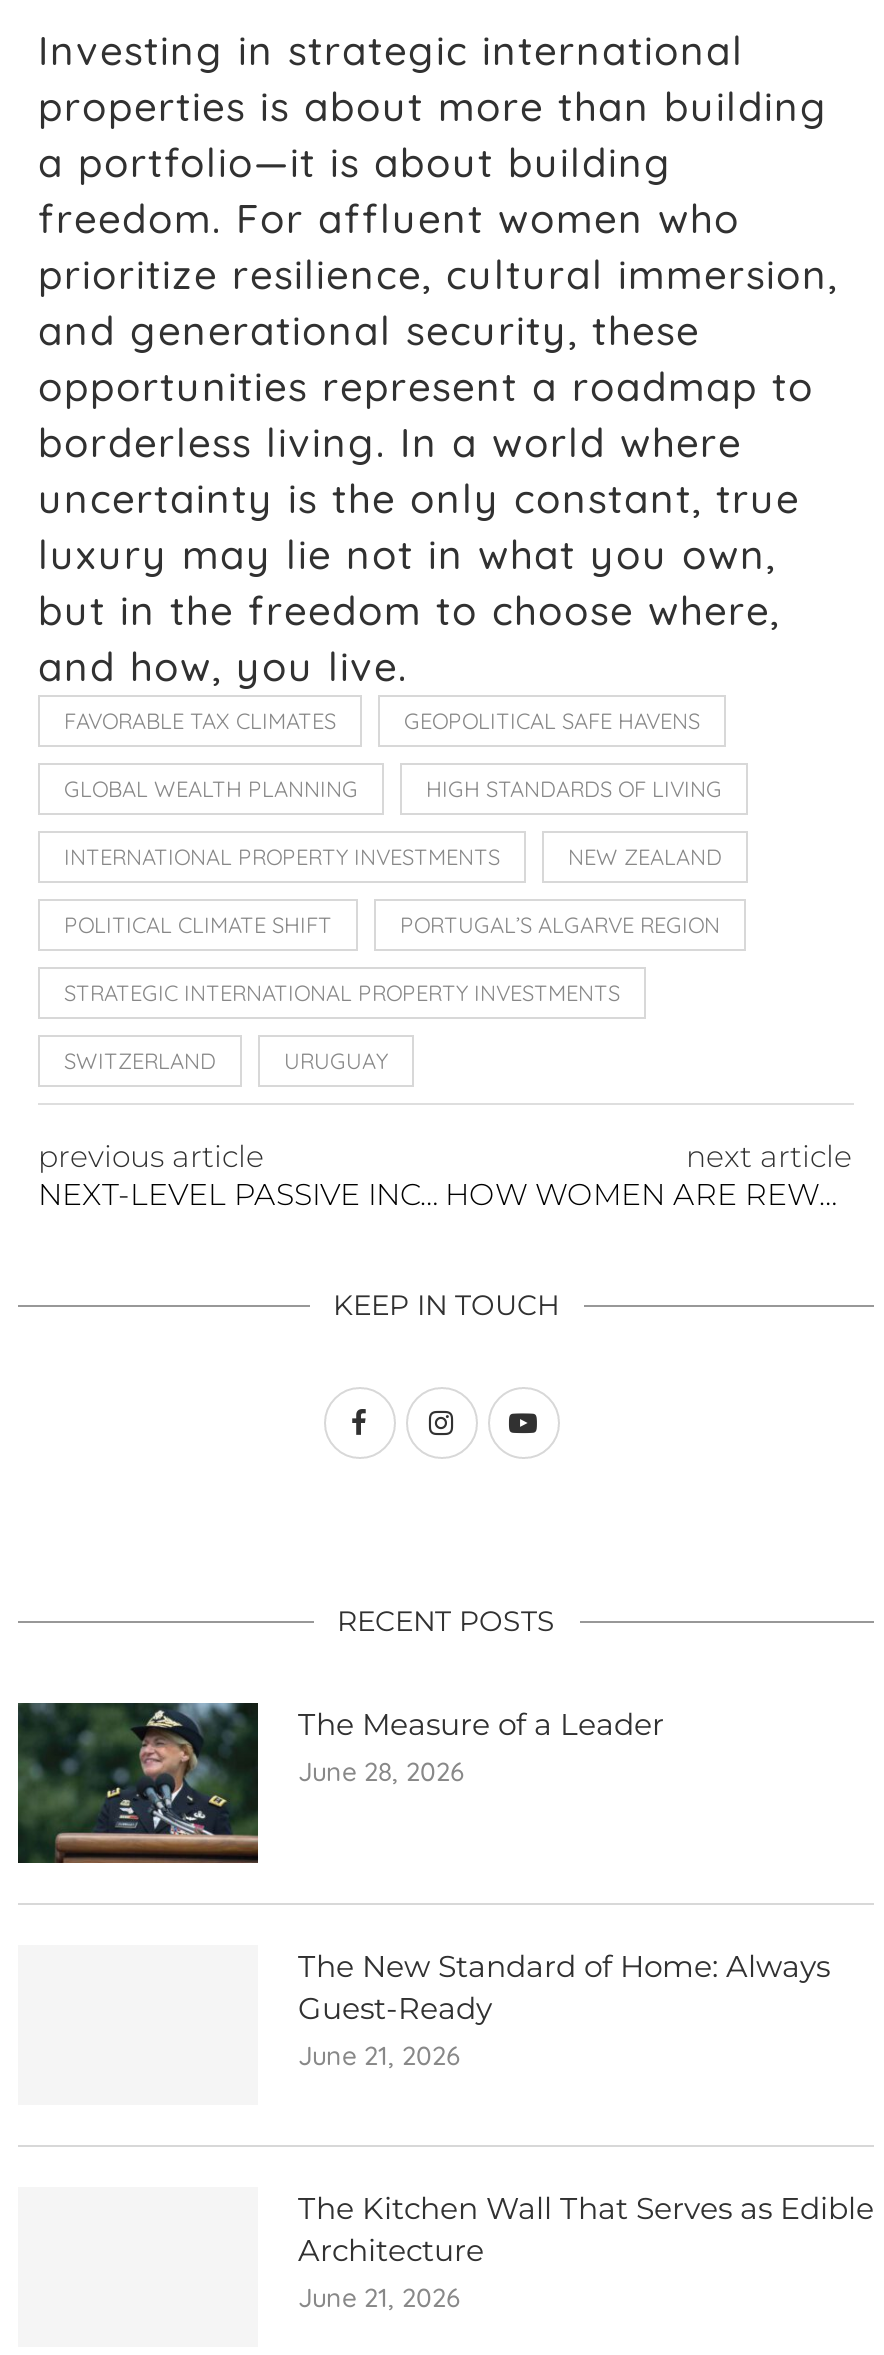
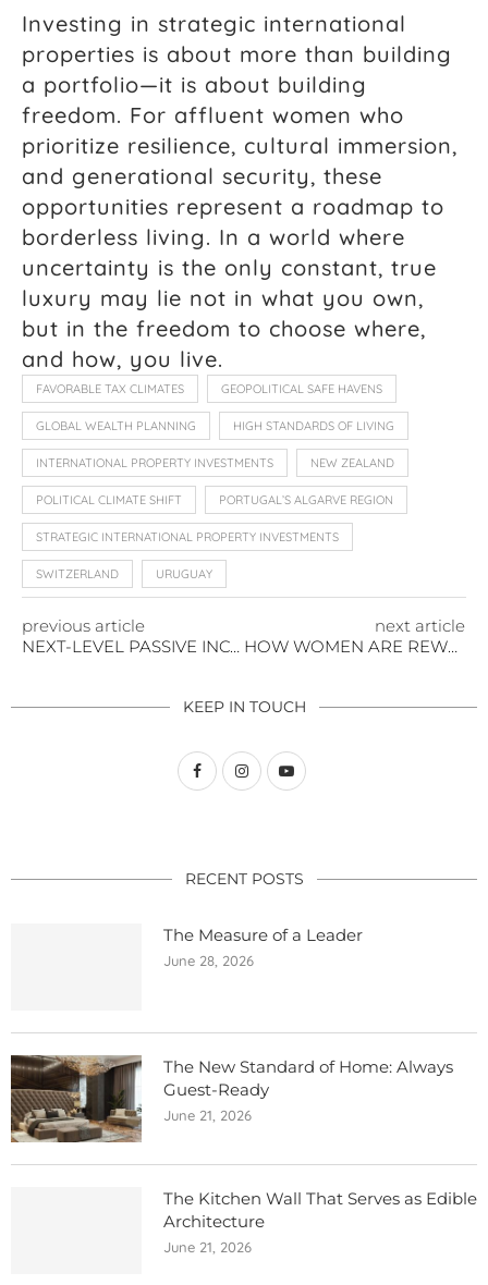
[16,1700,260,1866] [image] -> none
none -> [10,1054,143,1143] [image]

